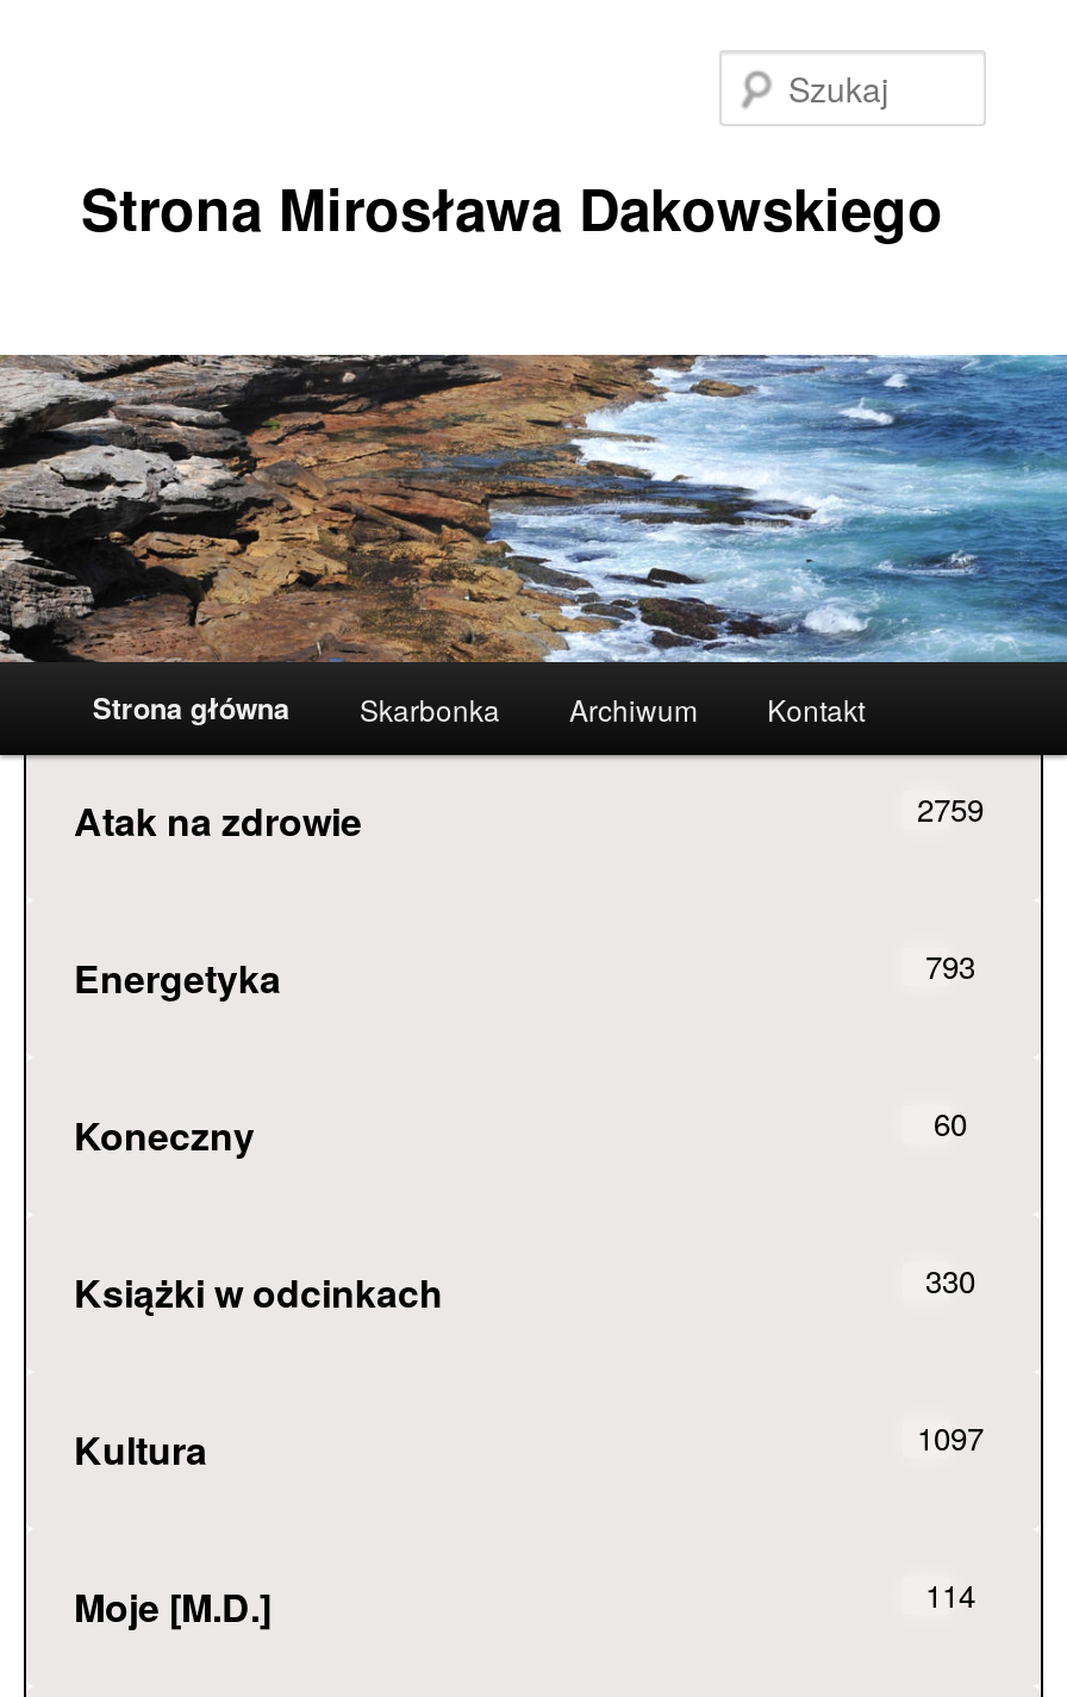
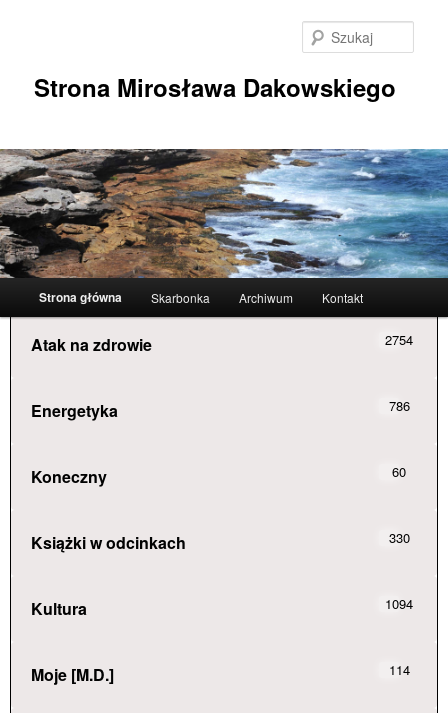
[917,786,984,831] 2759 -> [385,330,413,349] 2754
[925,943,975,989] 793 -> [388,396,409,415] 786
[917,1415,984,1460] 1097 -> [385,594,413,613] 1094

